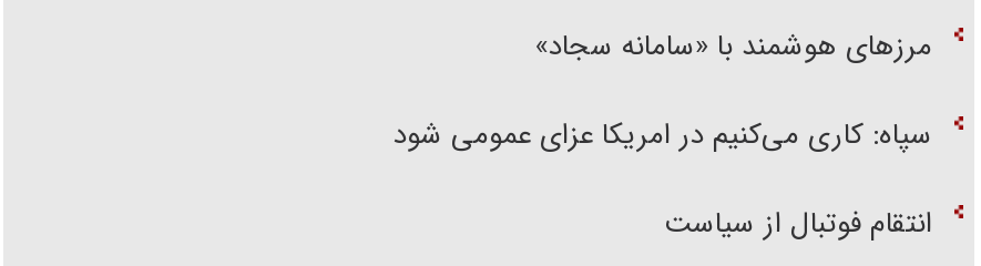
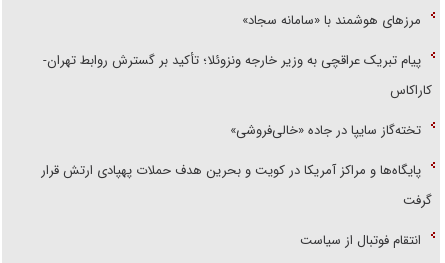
[394,112,932,159] سپاه: کاری می‌کنیم در امریکا عزای عمومی شود -> [41,50,432,211] پیام تبریک عراقچی به وزیر خارجه ونزوئلا؛ تأکید بر گسترش روابط تهران- | کاراکاس | تخته‌گاز سایپا در جاده «خالی‌فروشی» | پایگاه‌ها و مراکز آمریکا در کویت و بحرین هدف حملات پهپادی ارتش قرار | گرفت

